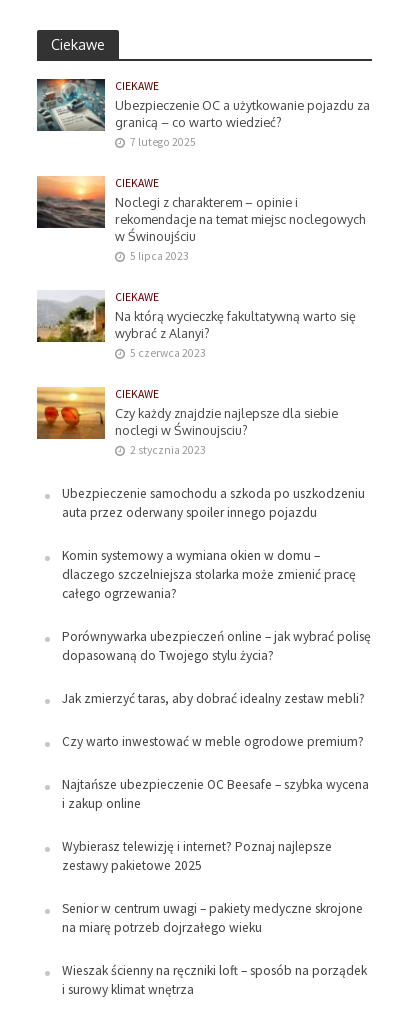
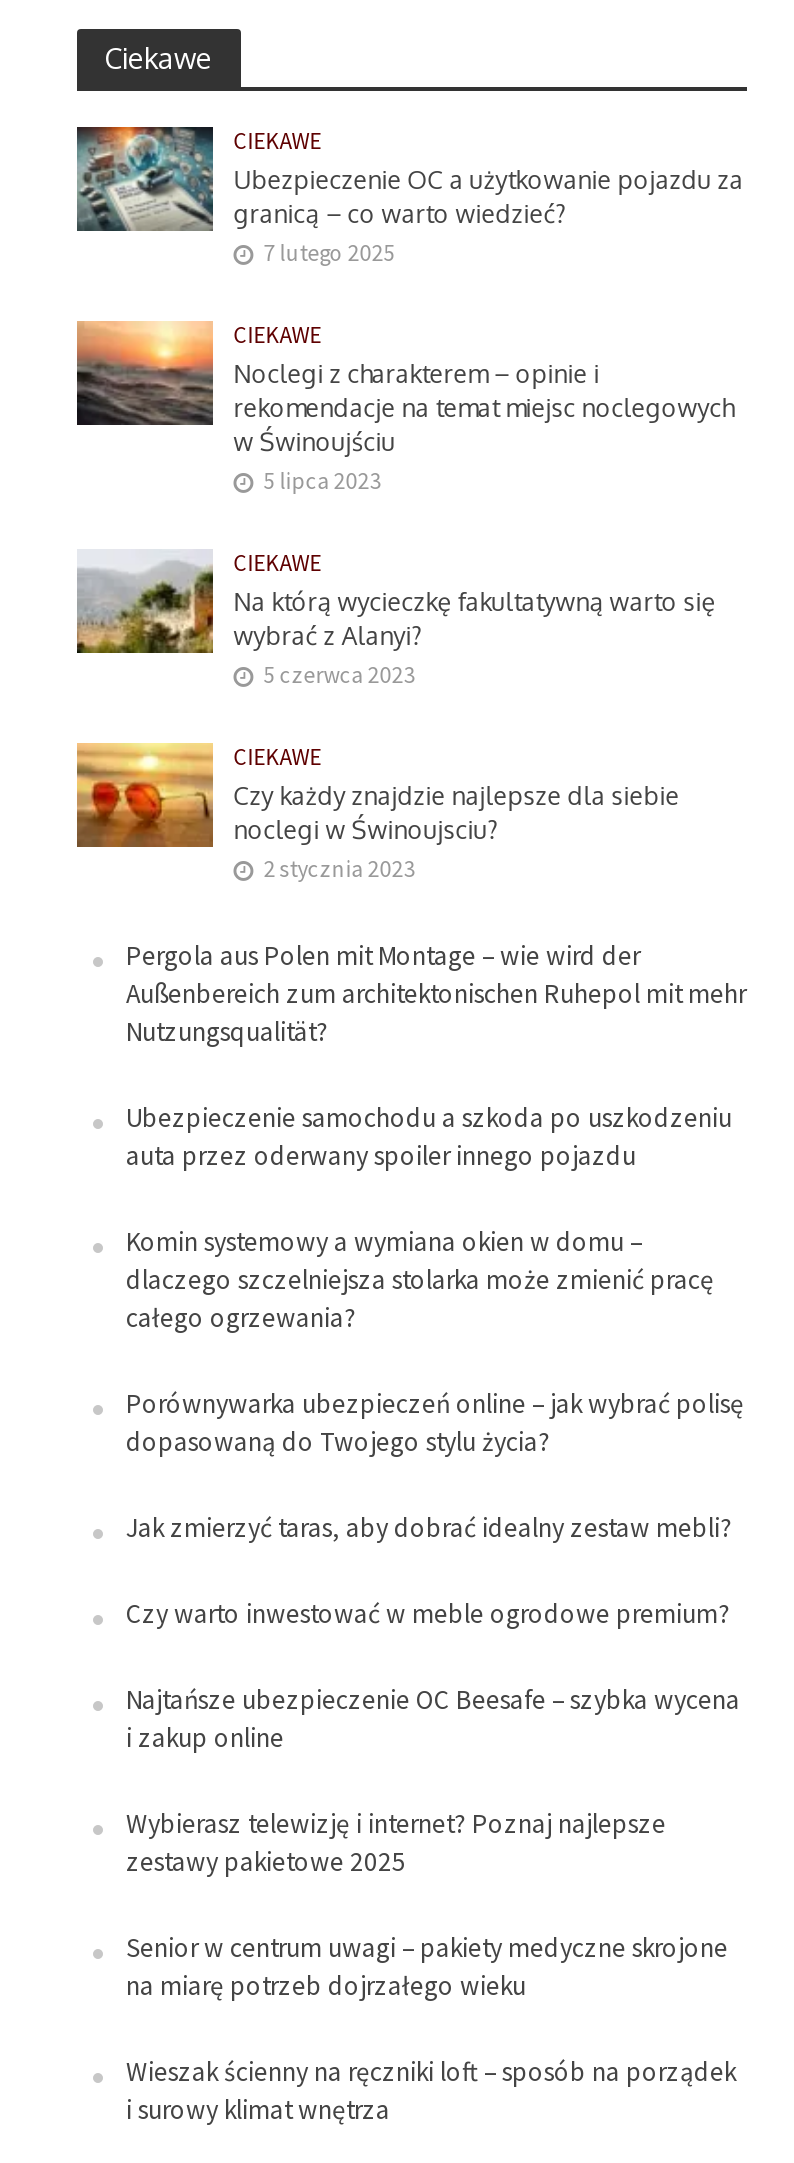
none -> [126,940,746,1050] Pergola aus Polen mit Montage – wie wird der | Außenbereich zum architektonischen Ruhepol mit mehr | Nutzungsqualität?

